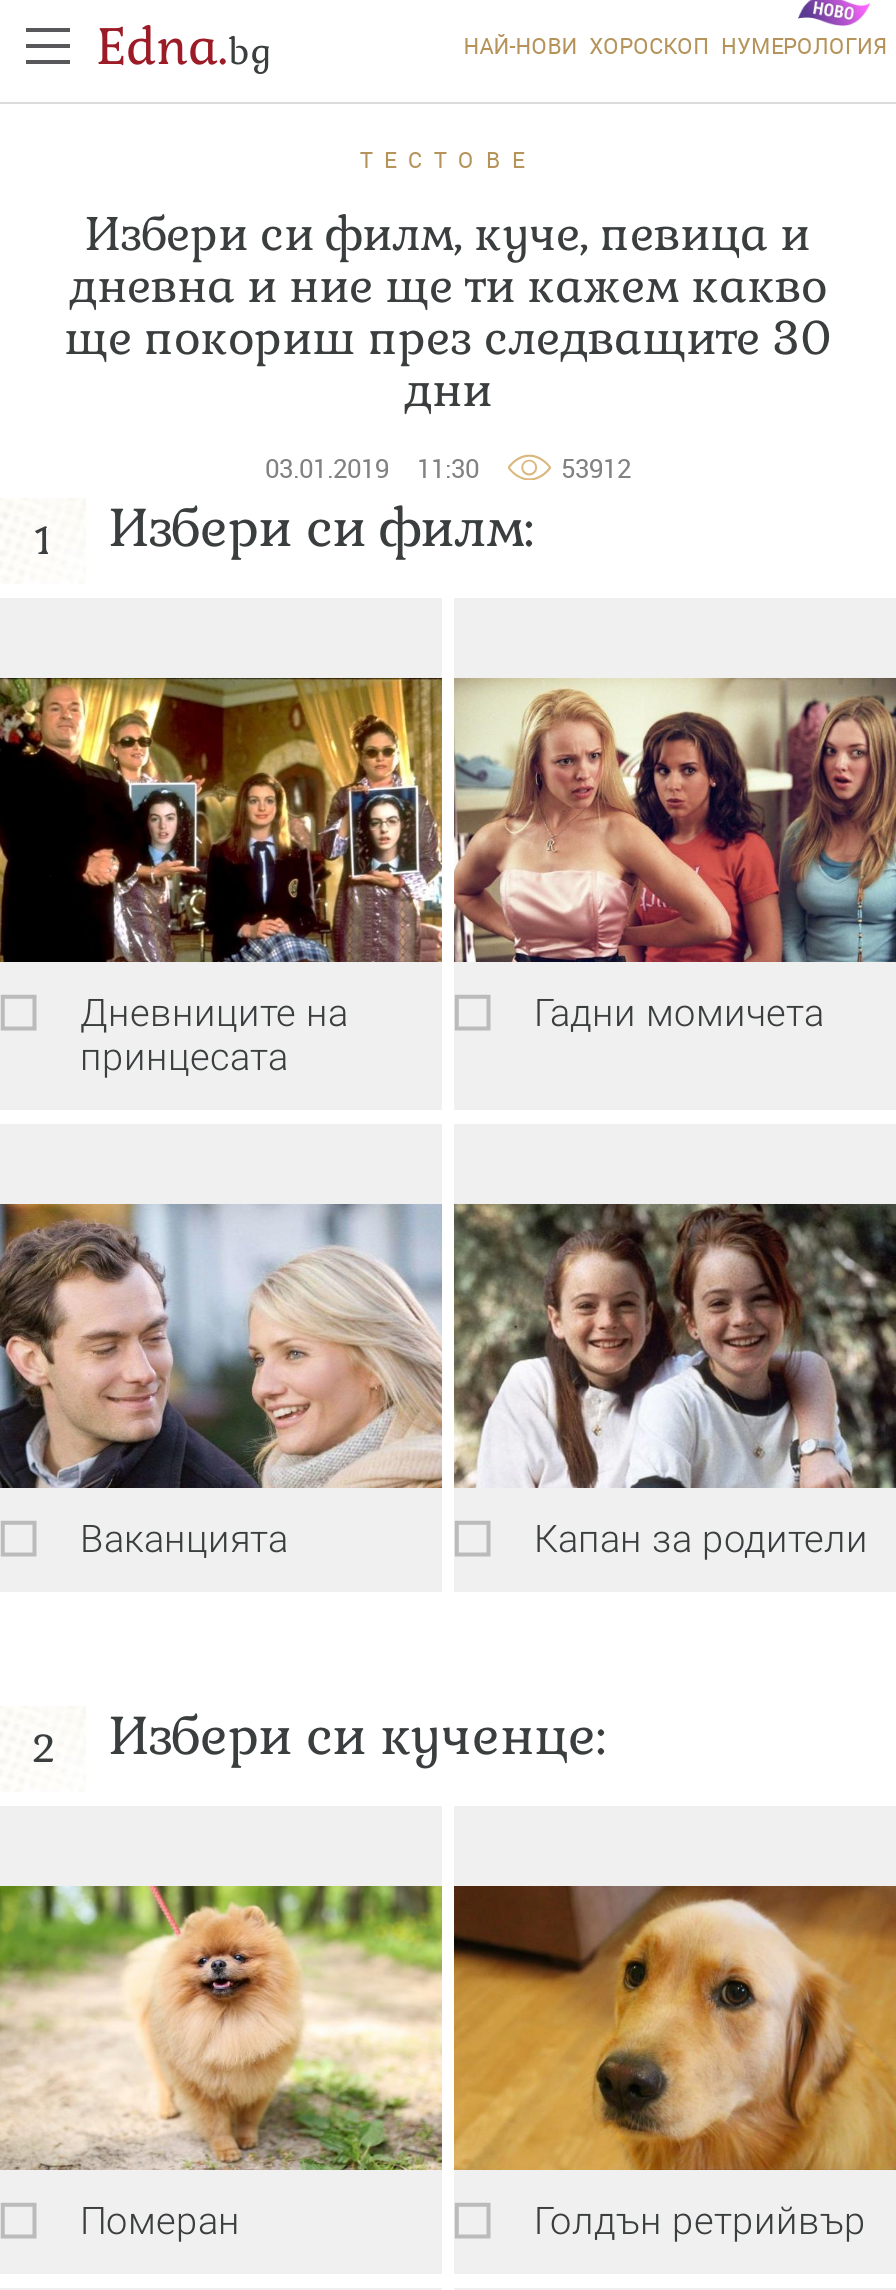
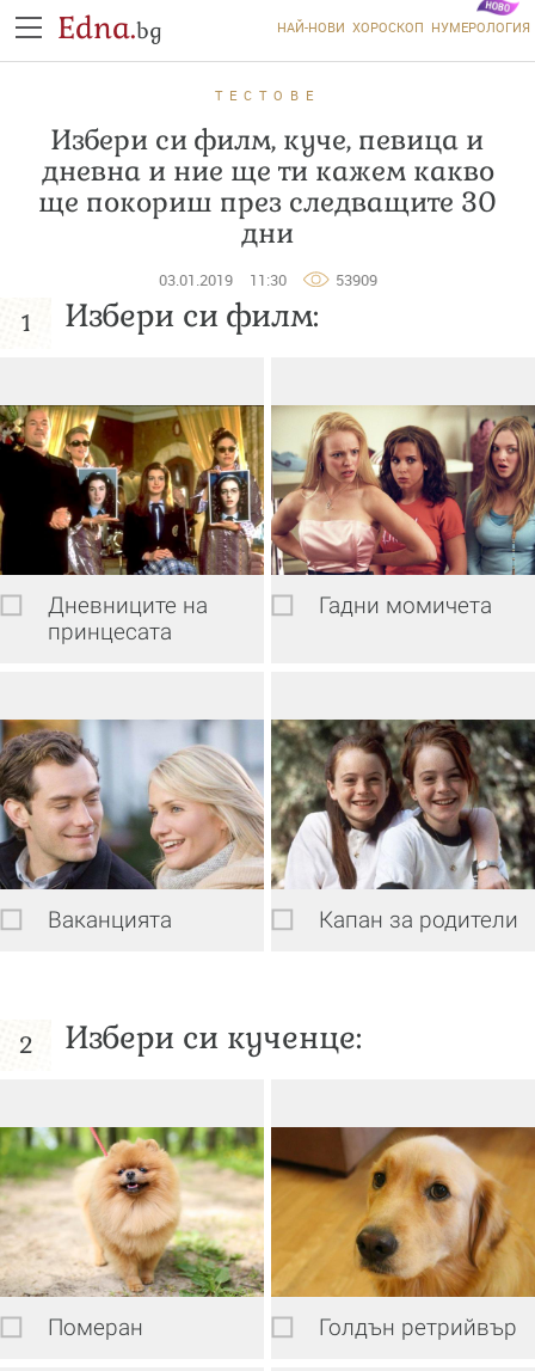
[561,450,631,486] 53912 -> [335,269,377,290] 53909

